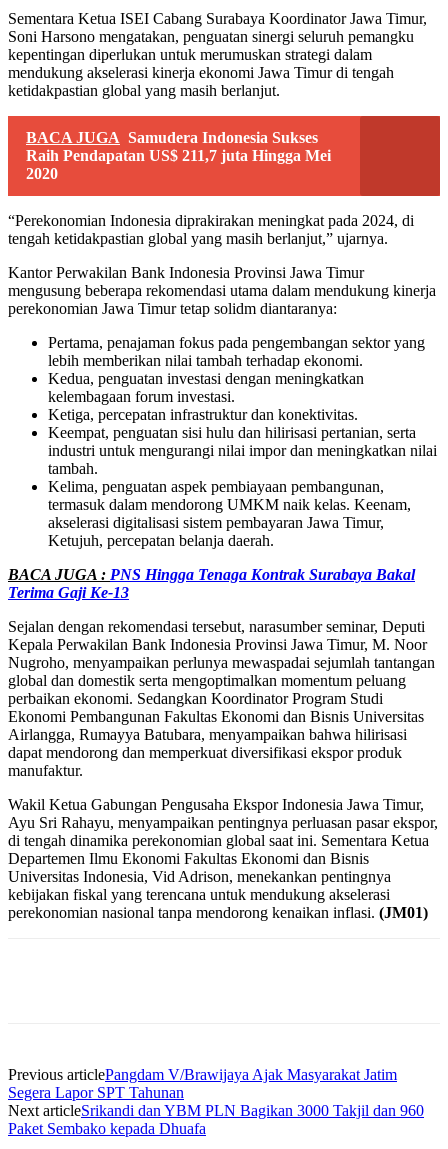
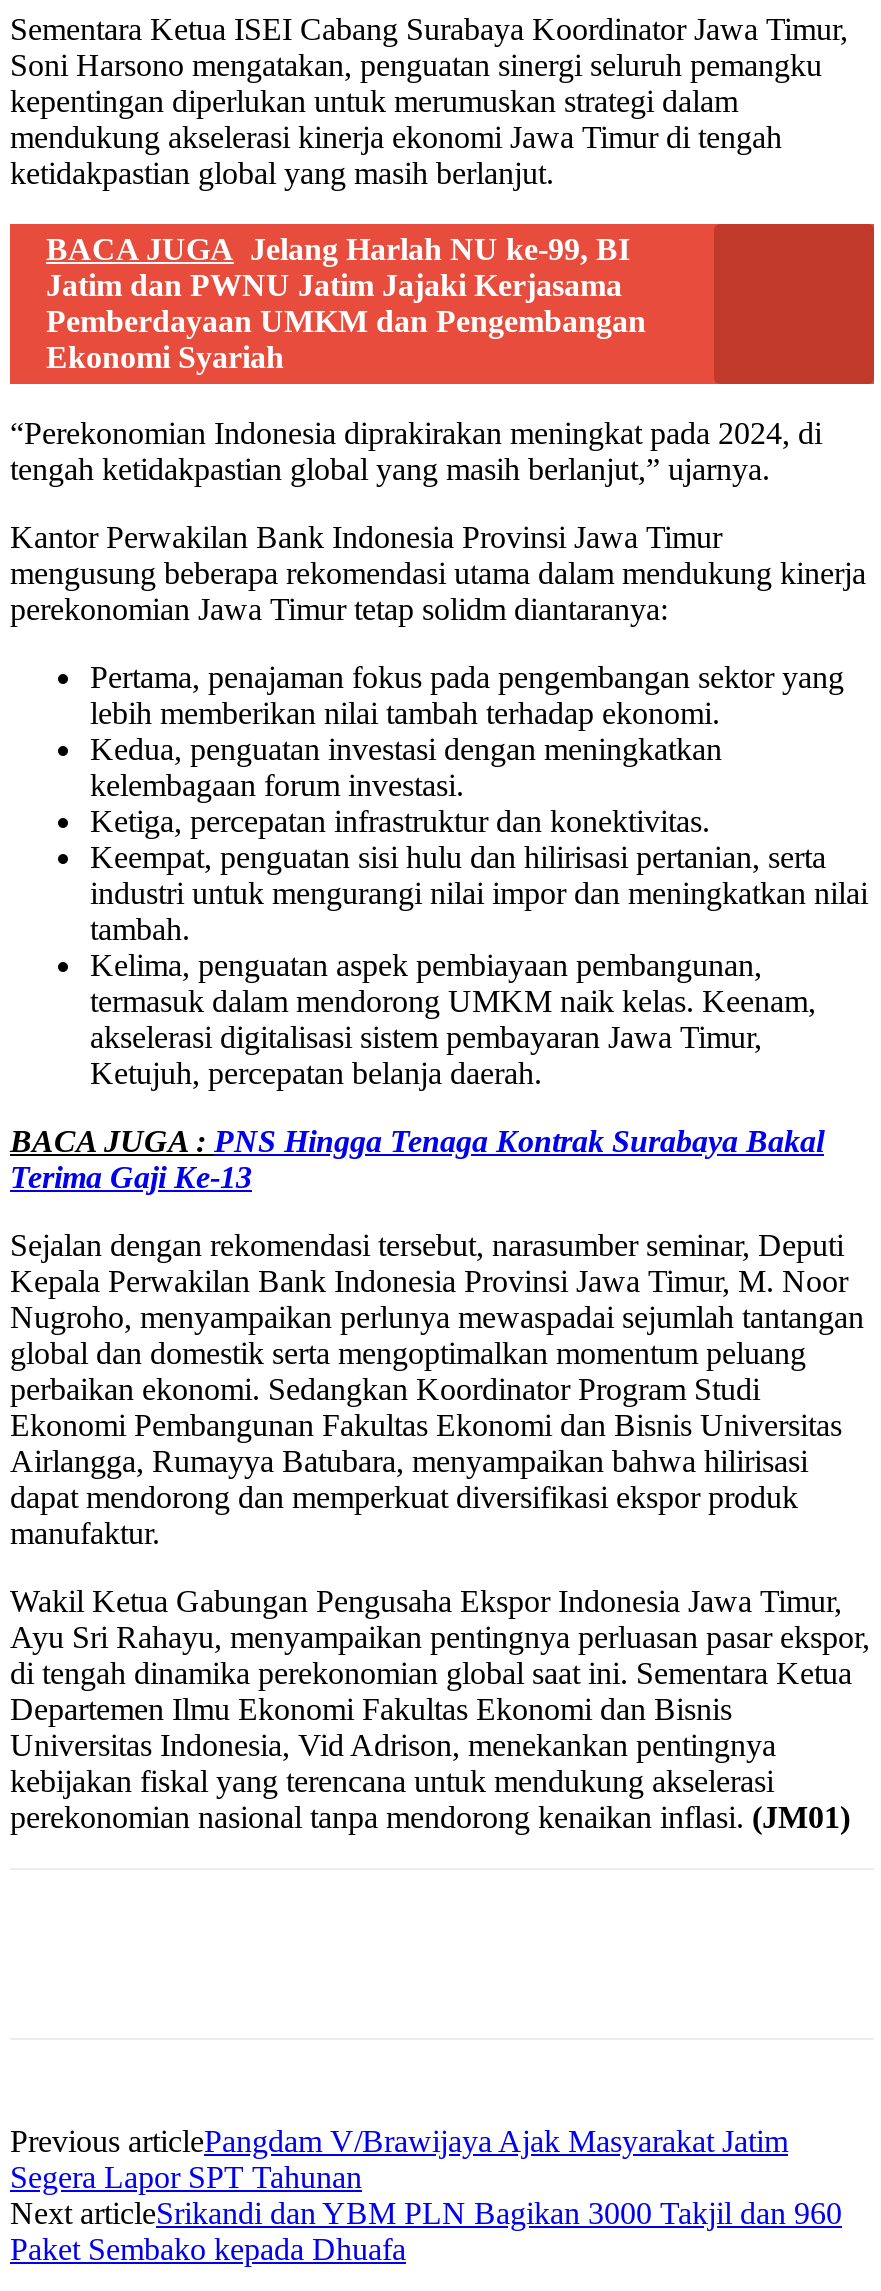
[26,129,331,182] BACA JUGA Samudera Indonesia Sukses | Raih Pendapatan US$ 211,7 juta Hingga Mei | 2020 -> [46,232,646,374] BACA JUGA Jelang Harlah NU ke-99, BI | Jatim dan PWNU Jatim Jajaki Kerjasama | Pemberdayaan UMKM dan Pengembangan | Ekonomi Syariah

